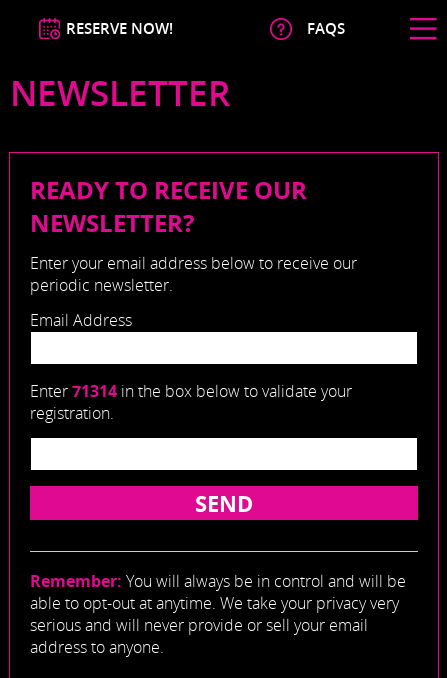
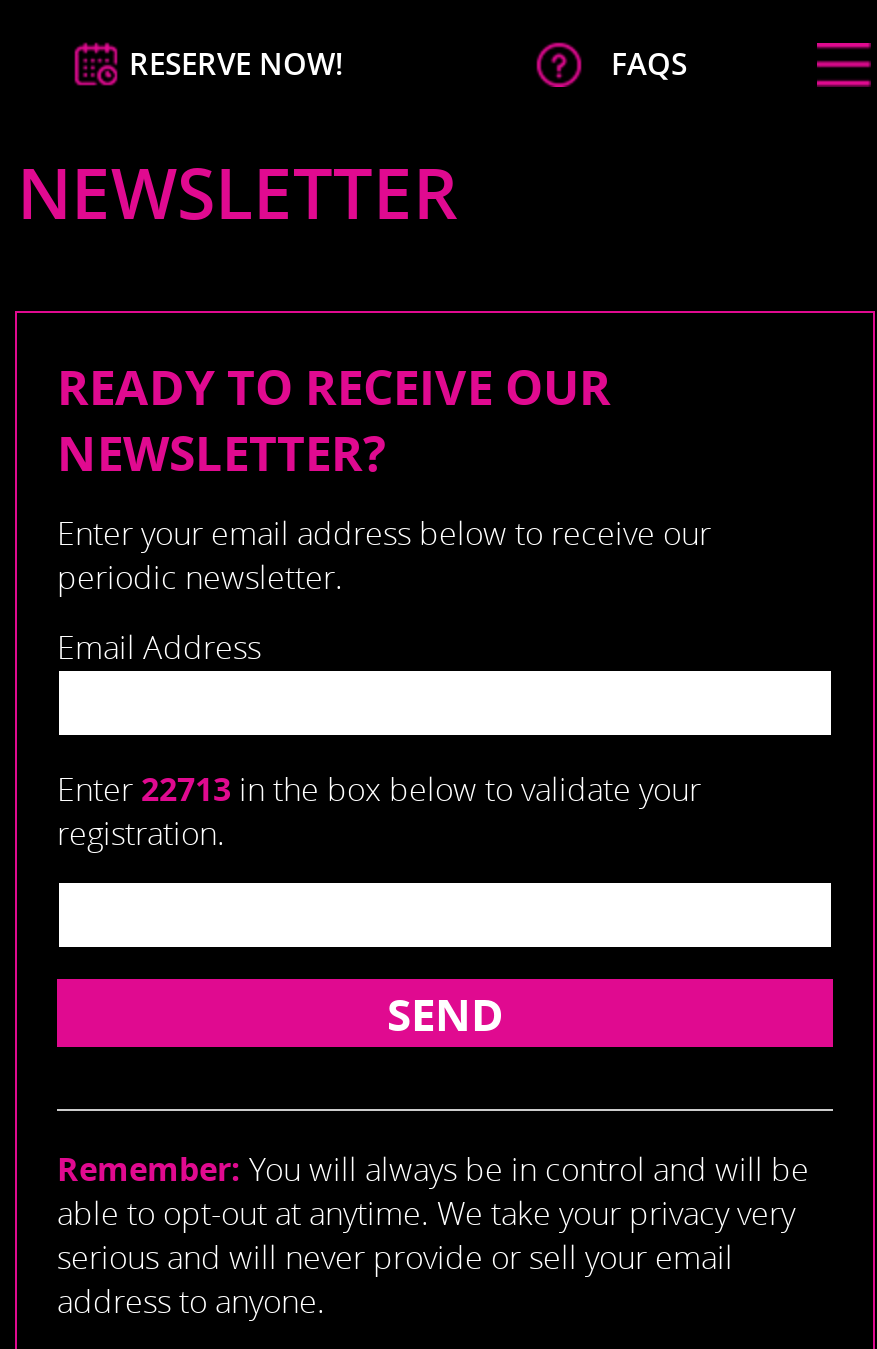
[30,380,352,402] Enter 71314 in the box below to validate your -> [57,767,701,811] Enter 22713 in the box below to validate your

